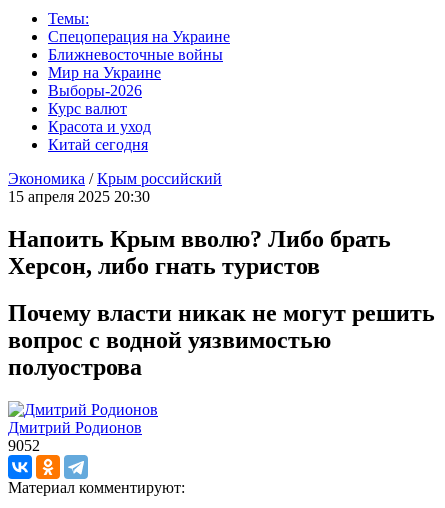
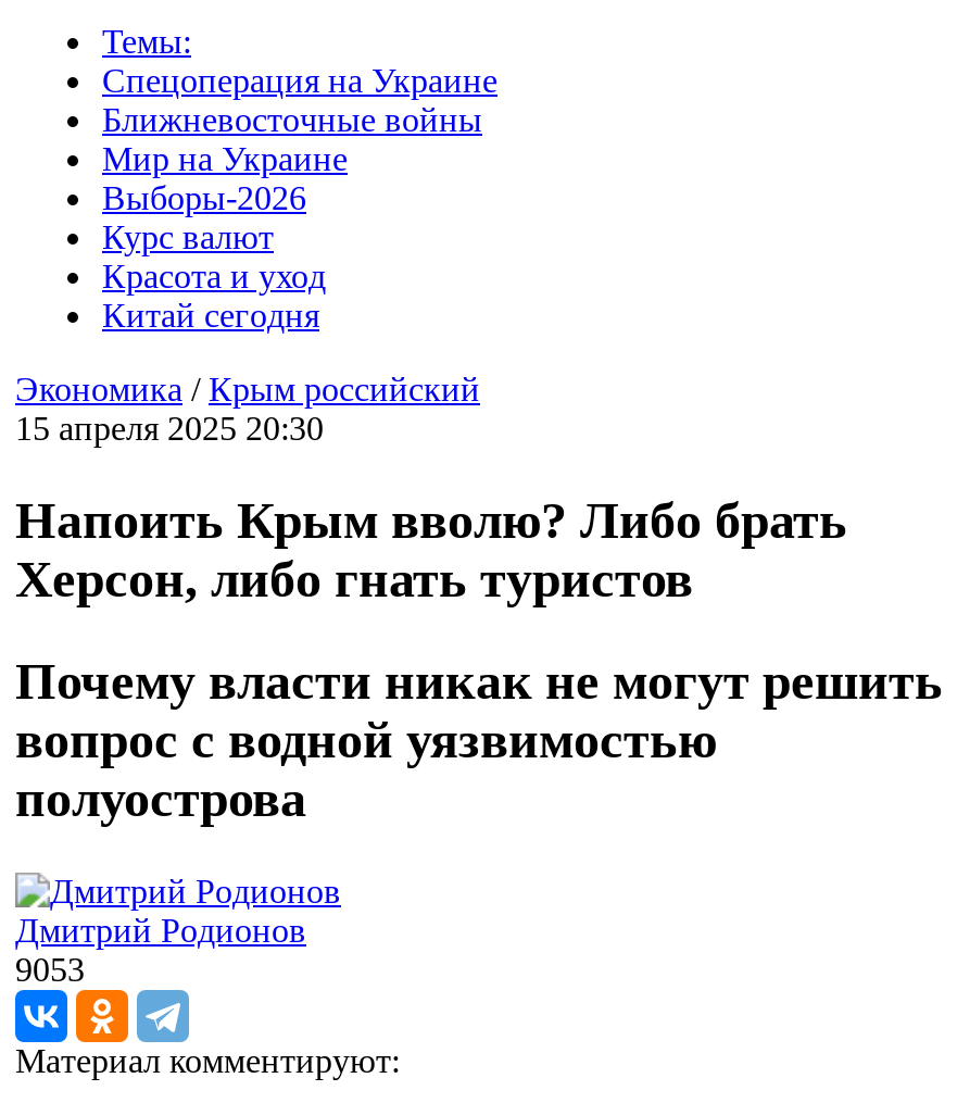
[8,437,40,454] 9052 -> [15,950,85,987] 9053

